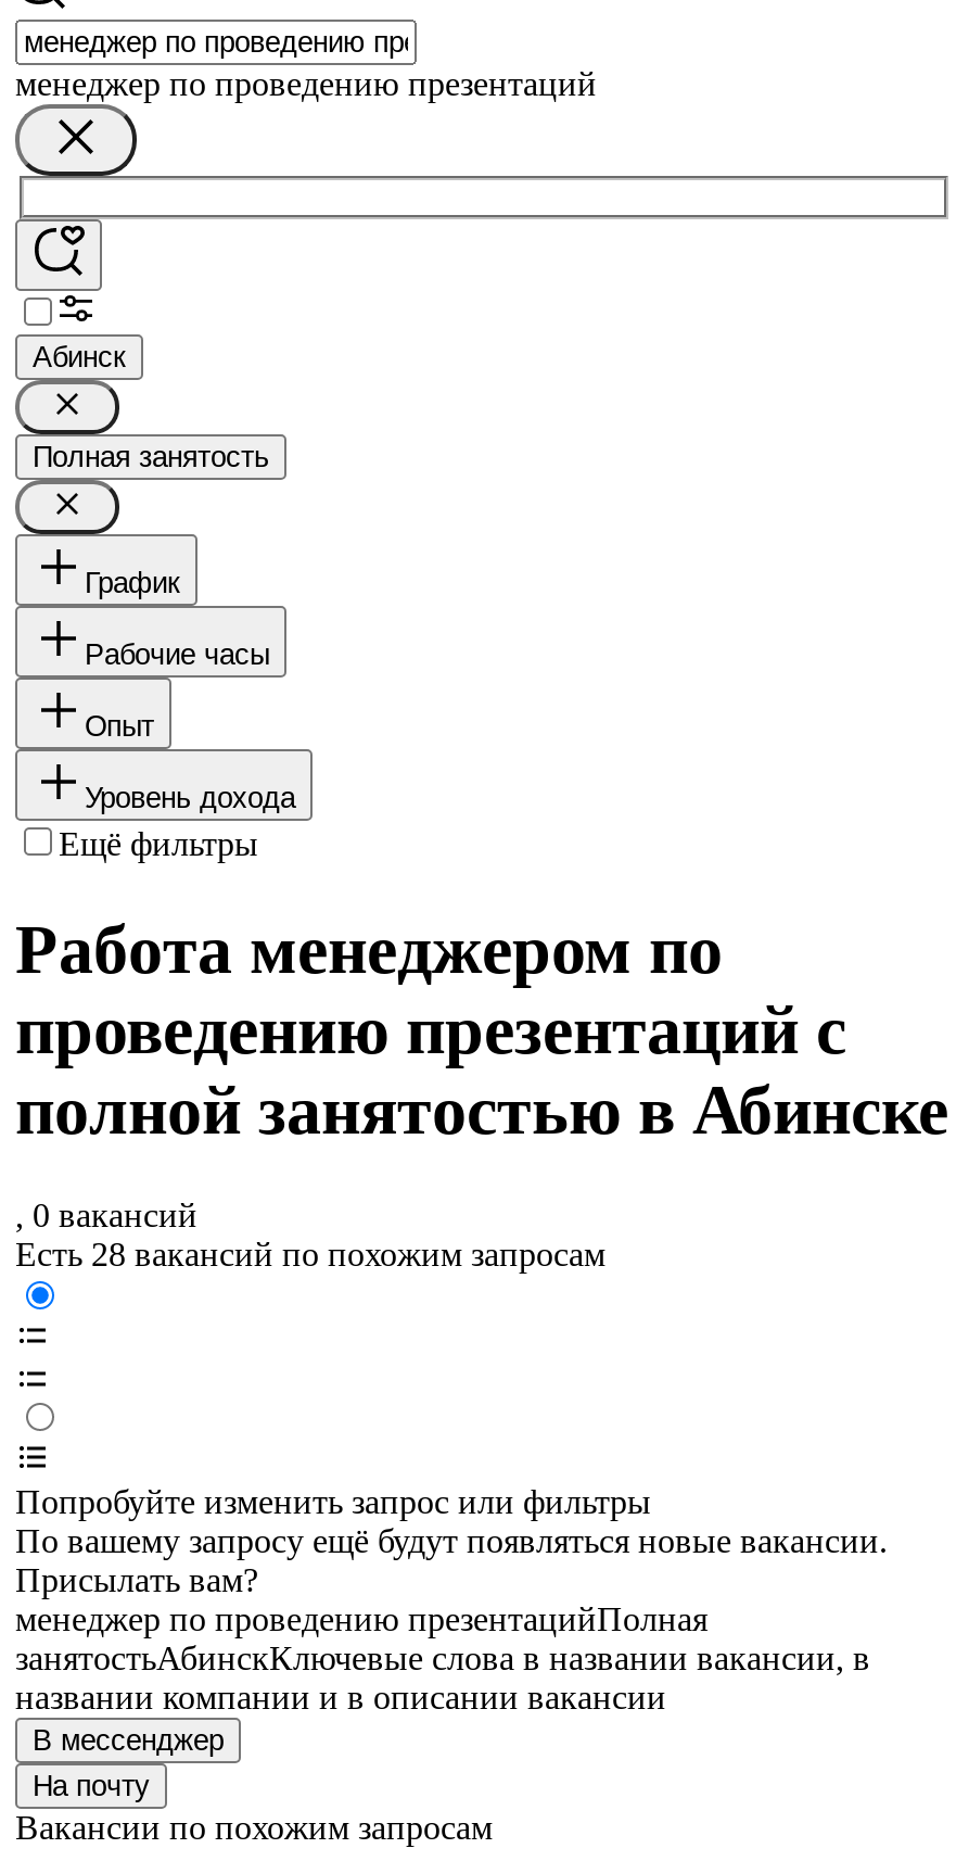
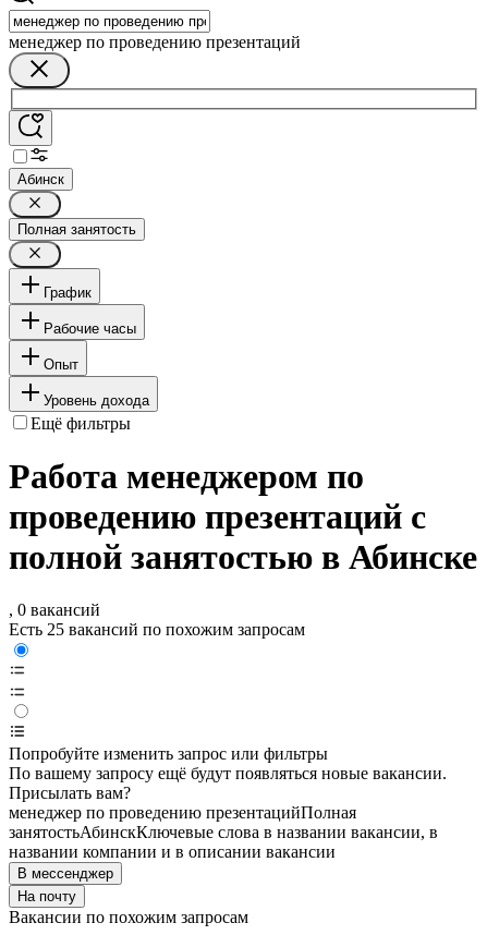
[15,1237,605,1274] Есть 28 вакансий по похожим запросам -> [9,621,305,639] Есть 25 вакансий по похожим запросам

